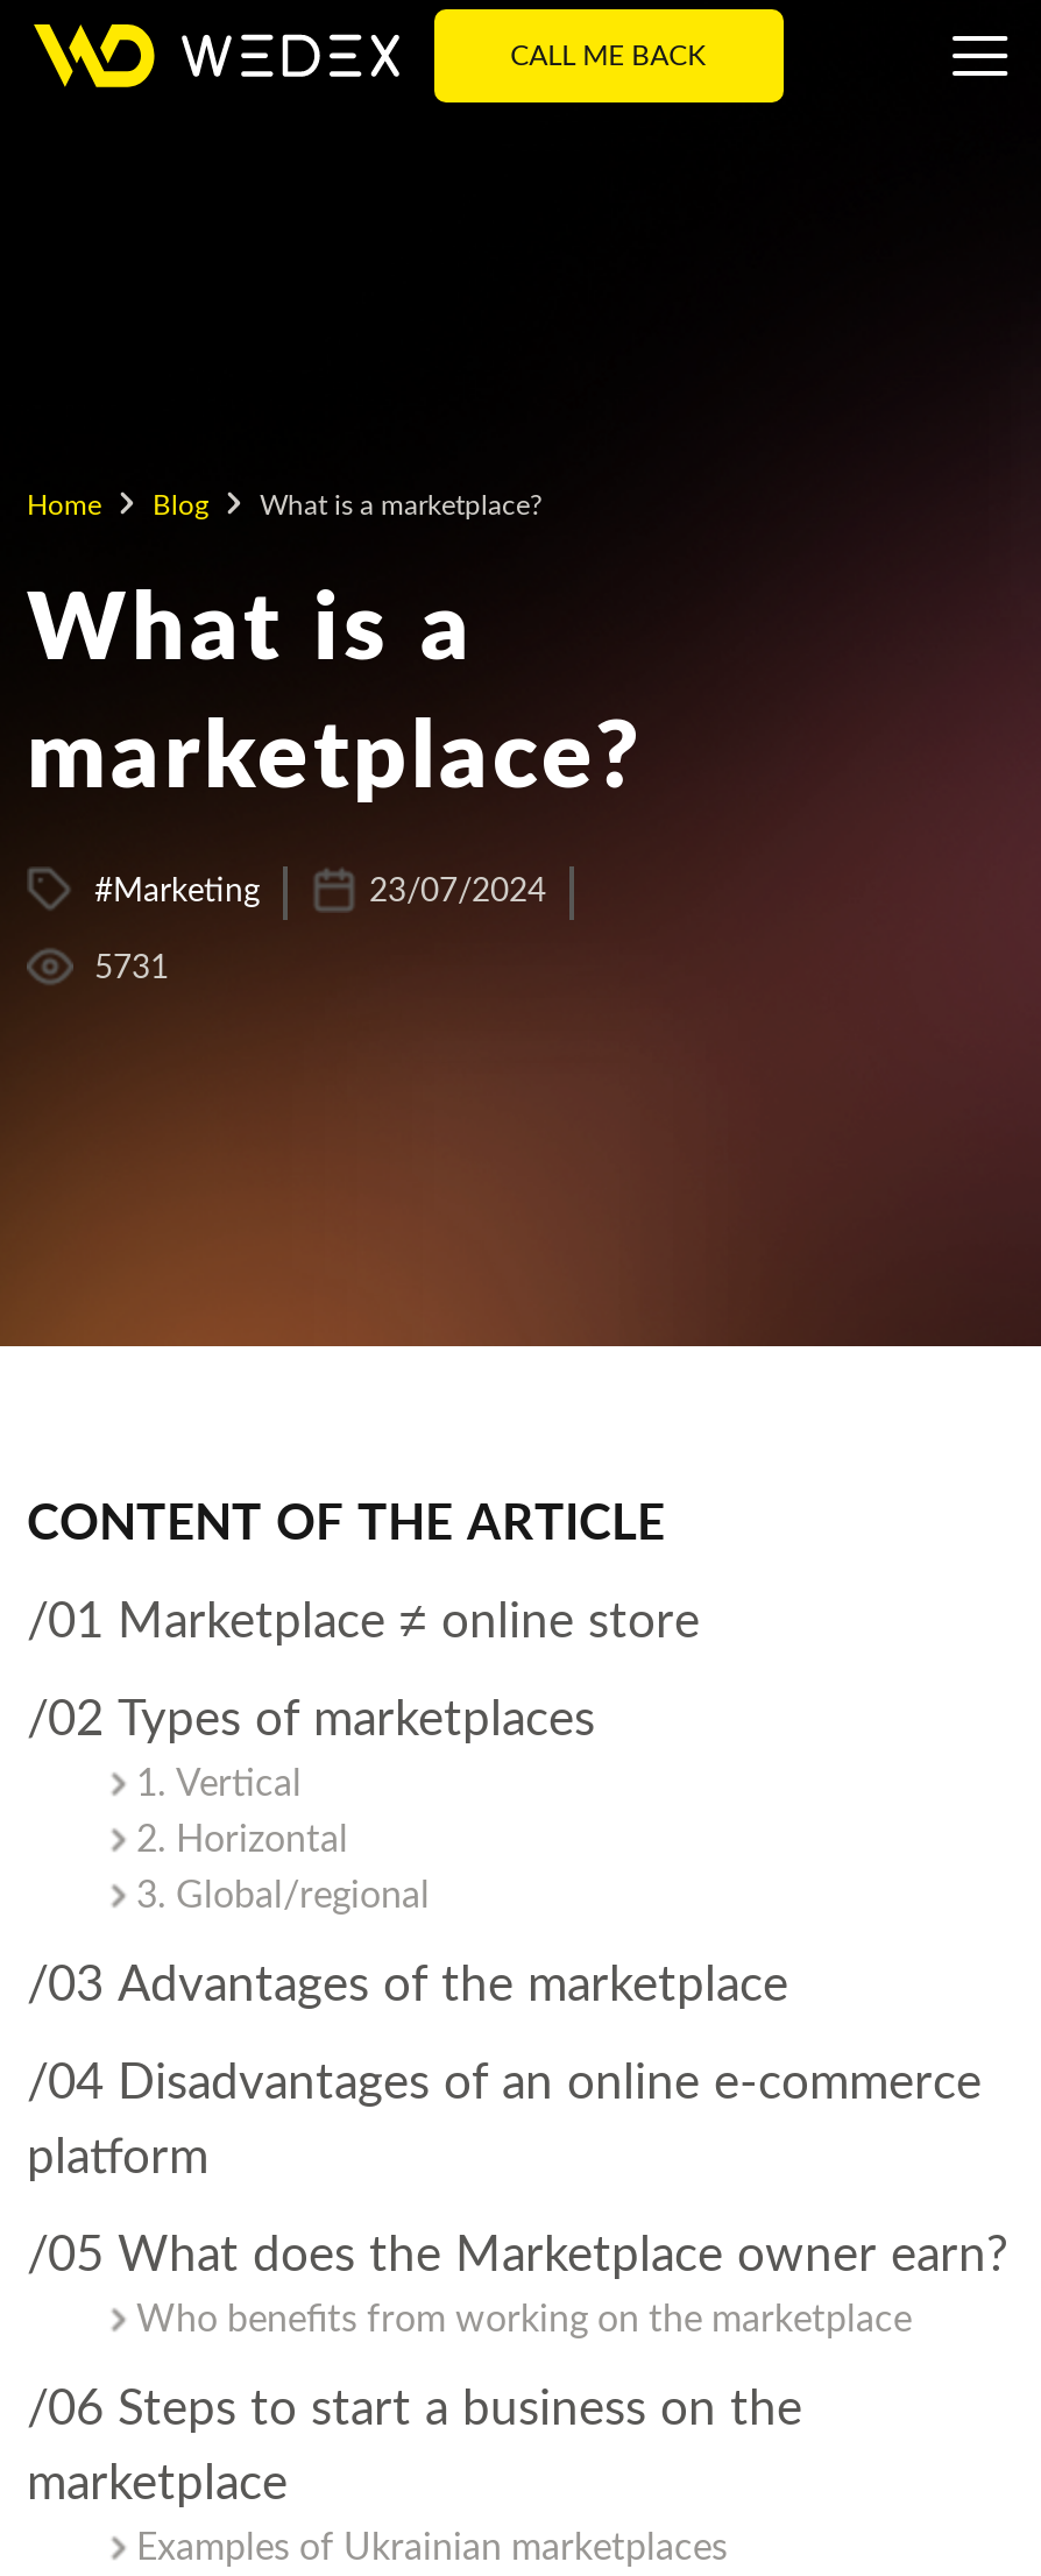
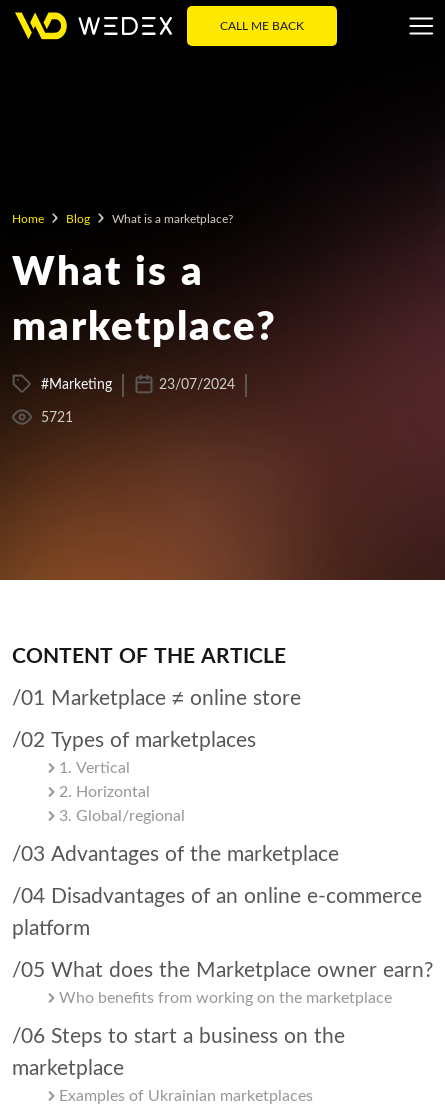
[85,949,169,986] 5731 -> [37,409,73,425] 5721

